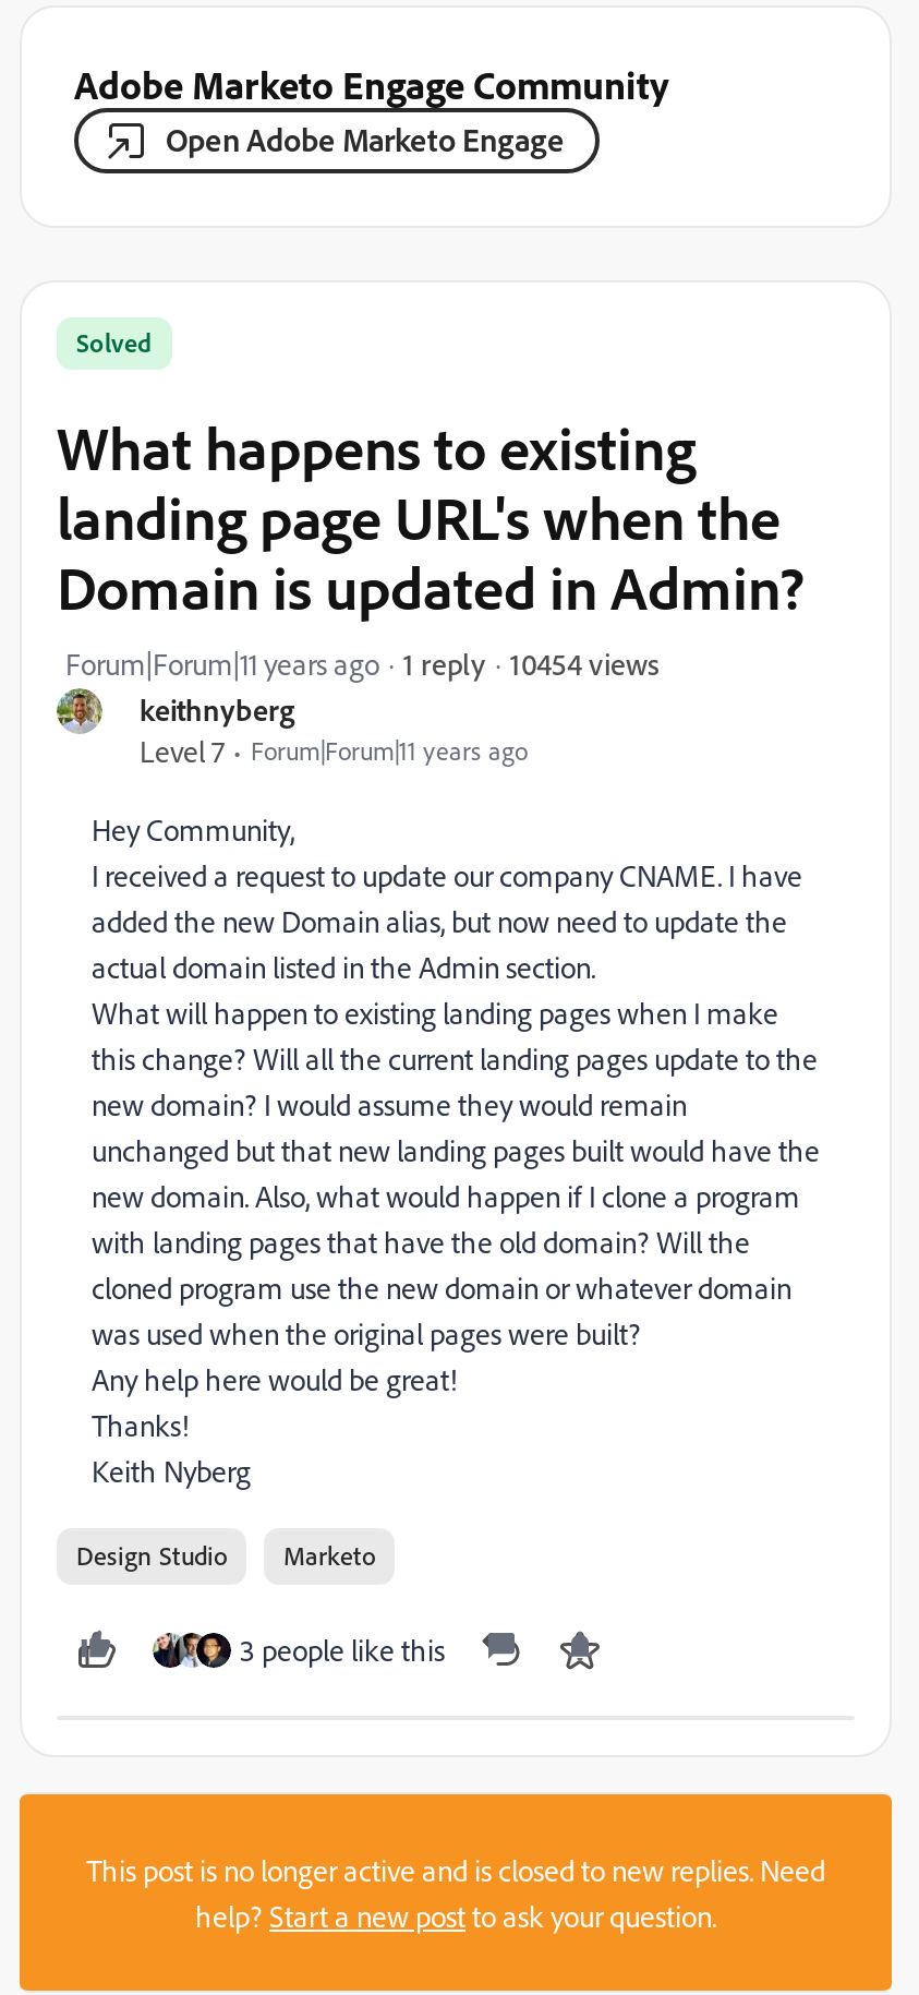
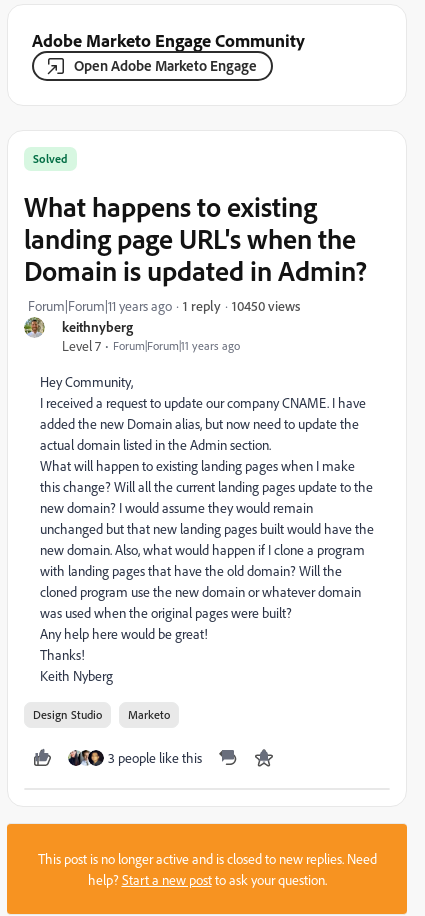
[510,644,658,681] 10454 views -> [232,296,300,313] 10450 views

